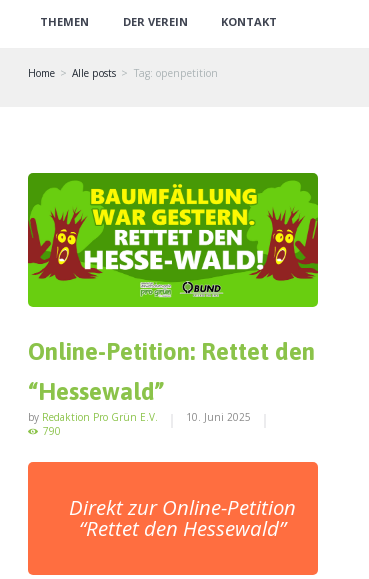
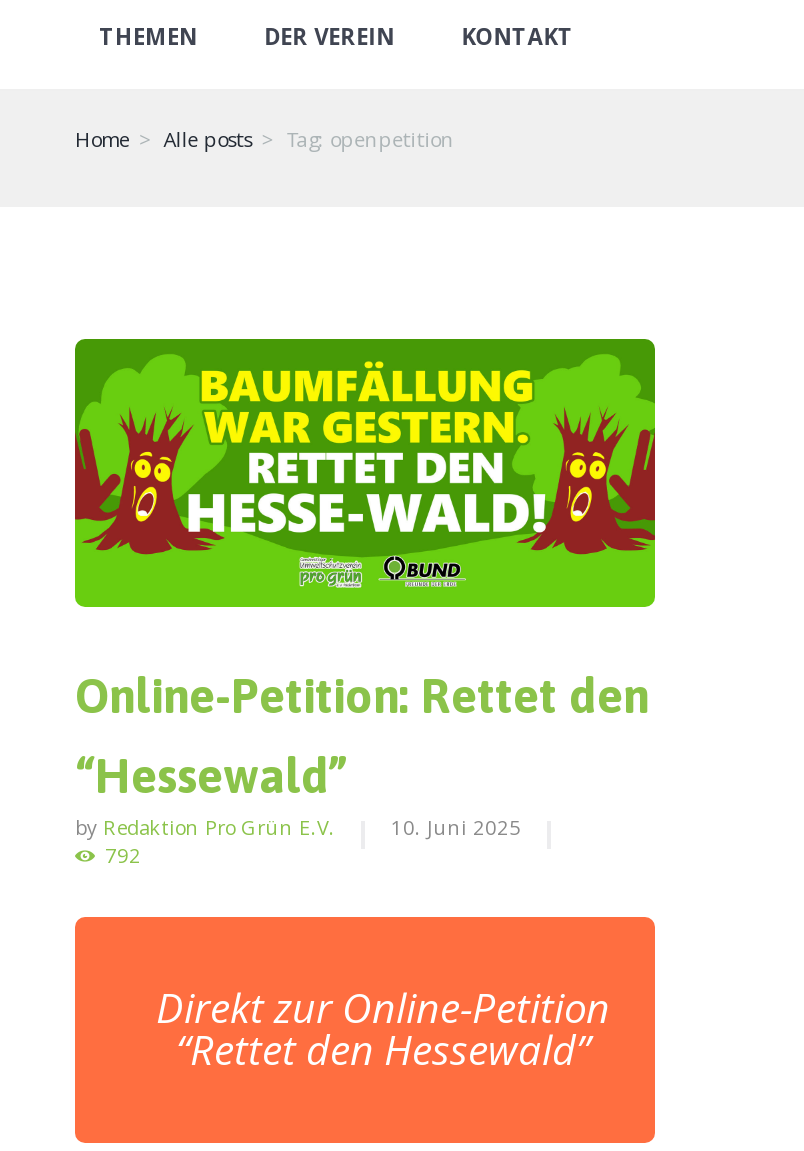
[43,424,61,438] 790 -> [105,842,141,870] 792

